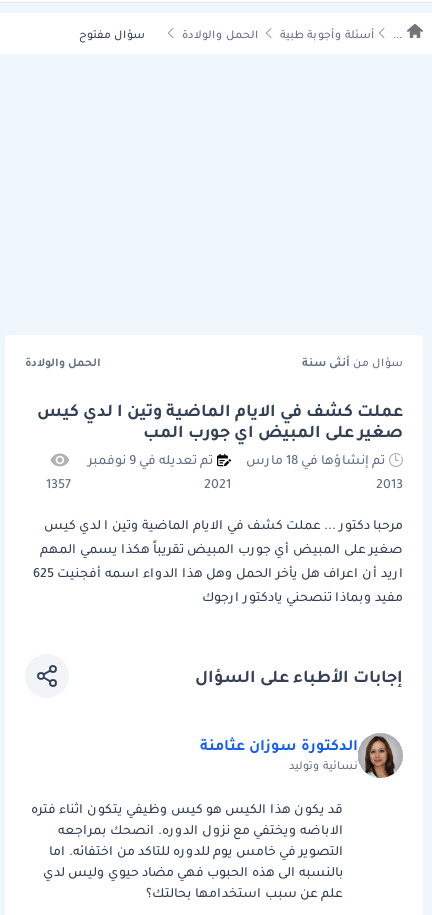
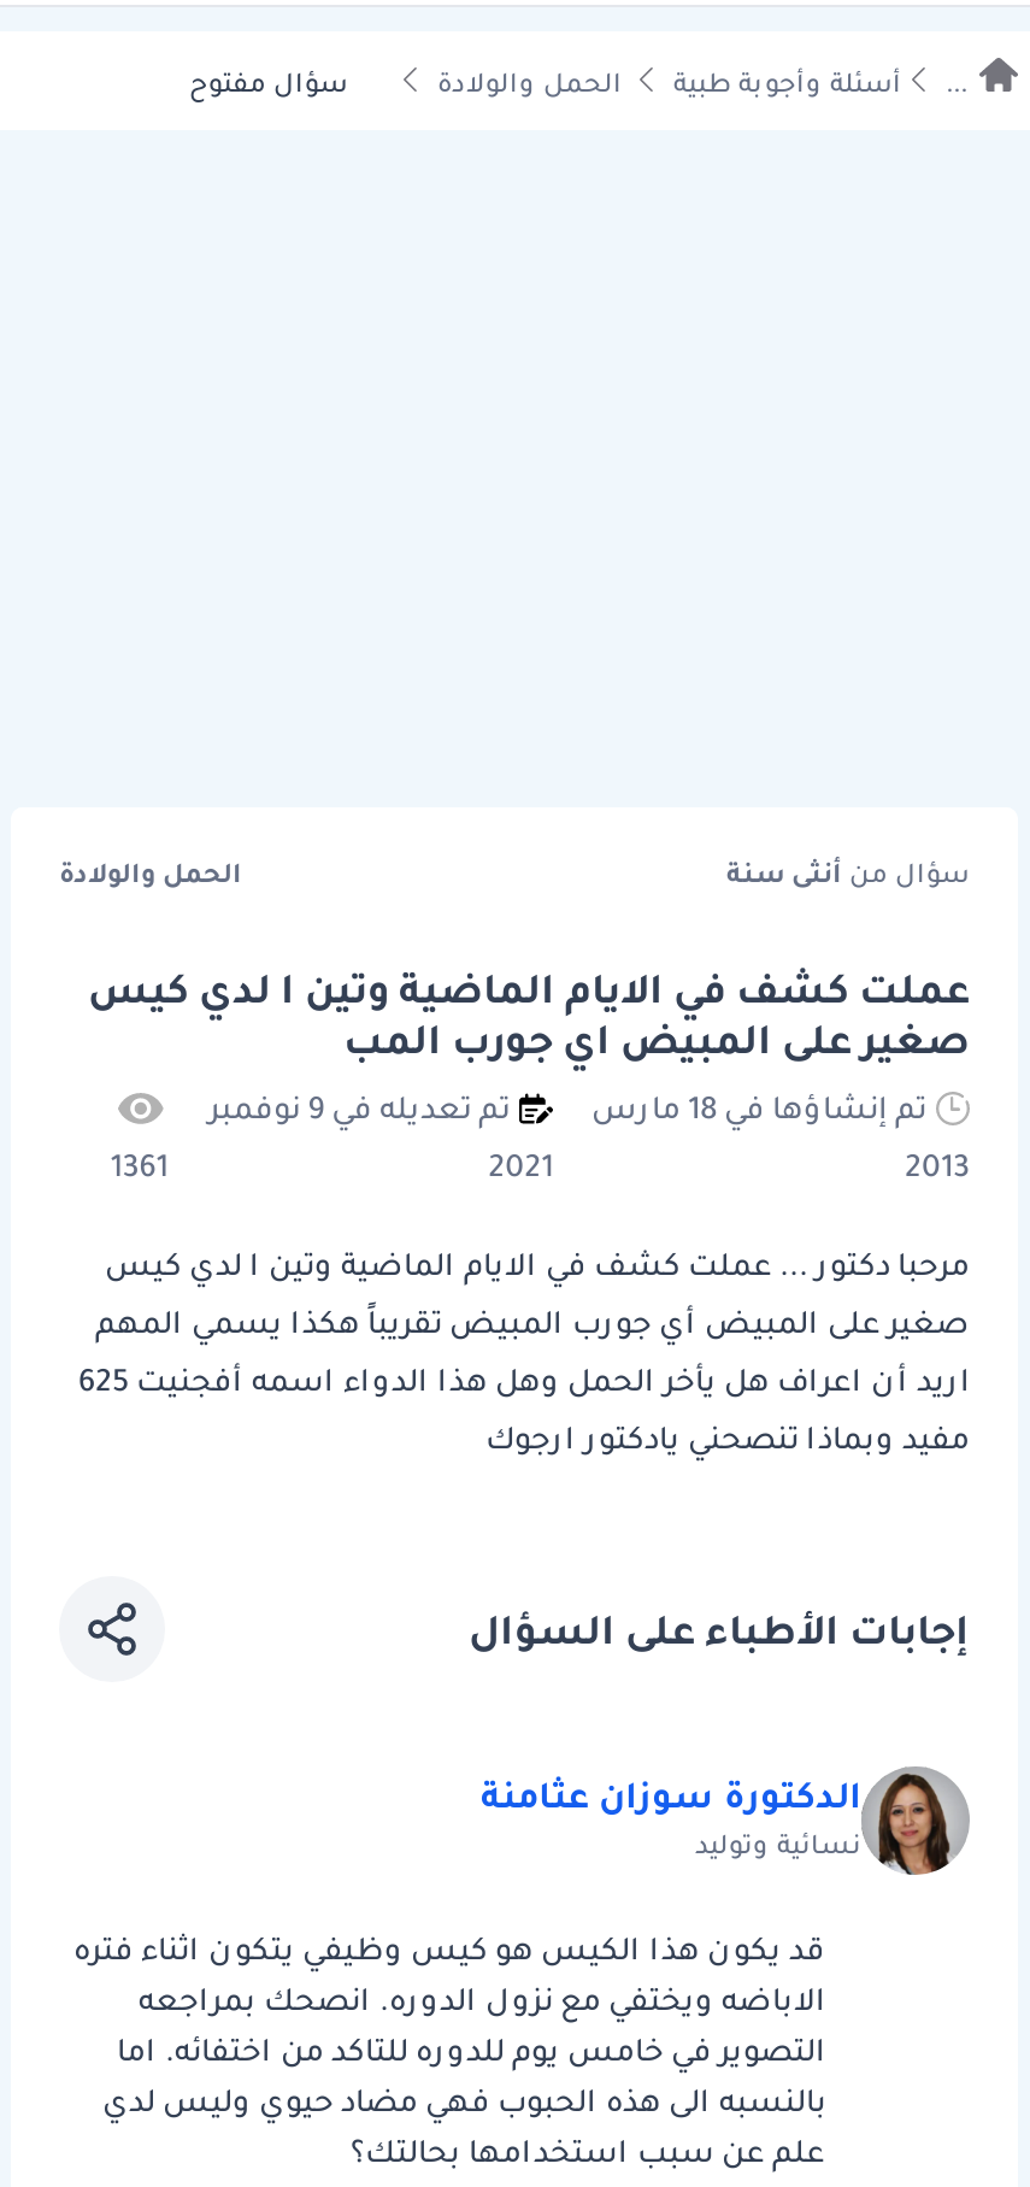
[46,474,71,493] 1357 -> [110,1142,168,1188] 1361

